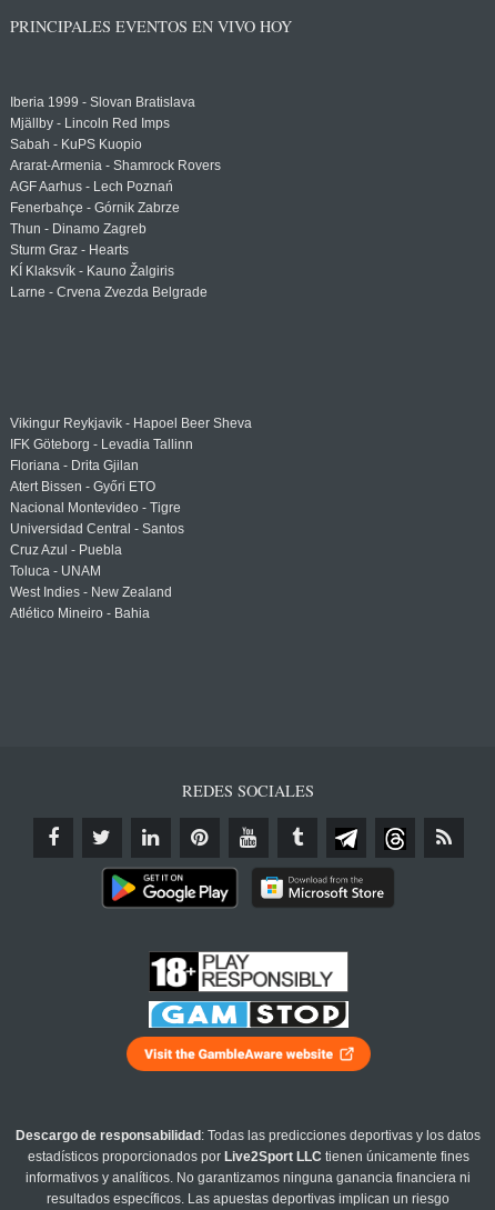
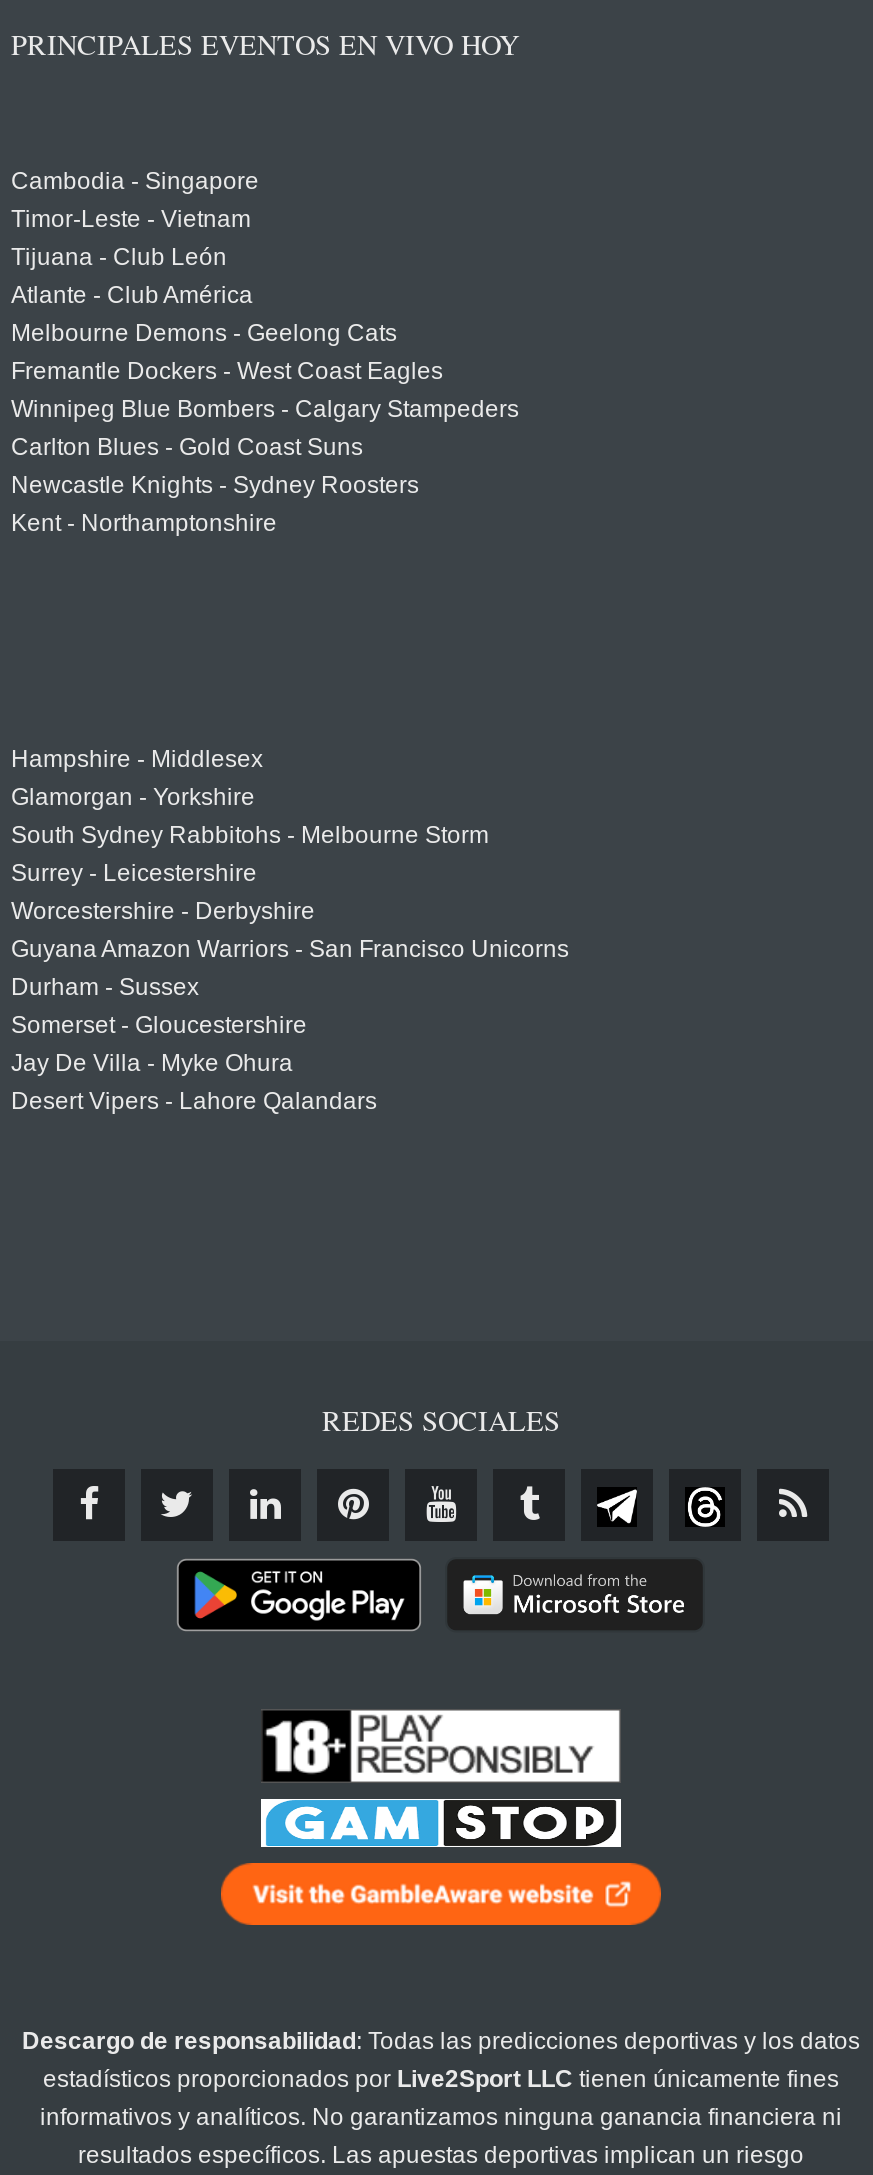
[10,94,221,300] Iberia 1999 - Slovan Bratislava | Mjällby - Lincoln Red Imps | Sabah - KuPS Kuopio | Ararat-Armenia - Shamrock Rovers | AGF Aarhus - Lech Poznań | Fenerbahçe - Górnik Zabrze | Thun - Dinamo Zagreb | Sturm Graz - Hearts | KÍ Klaksvík - Kauno Žalgiris | Larne - Crvena Zvezda Belgrade -> [11,167,519,537] Cambodia - Singapore | Timor-Leste - Vietnam | Tijuana - Club León | Atlante - Club América | Melbourne Demons - Geelong Cats | Fremantle Dockers - West Coast Eagles | Winnipeg Blue Bombers - Calgary Stampeders | Carlton Blues - Gold Coast Suns | Newcastle Knights - Sydney Roosters | Kent - Northamptonshire
[10,416,252,621] Vikingur Reykjavik - Hapoel Beer Sheva | IFK Göteborg - Levadia Tallinn | Floriana - Drita Gjilan | Atert Bissen - Győri ETO | Nacional Montevideo - Tigre | Universidad Central - Santos | Cruz Azul - Puebla | Toluca - UNAM | West Indies - New Zealand | Atlético Mineiro - Bahia -> [11,745,569,1115] Hampshire - Middlesex | Glamorgan - Yorkshire | South Sydney Rabbitohs - Melbourne Storm | Surrey - Leicestershire | Worcestershire - Derbyshire | Guyana Amazon Warriors - San Francisco Unicorns | Durham - Sussex | Somerset - Gloucestershire | Jay De Villa - Myke Ohura | Desert Vipers - Lahore Qalandars

